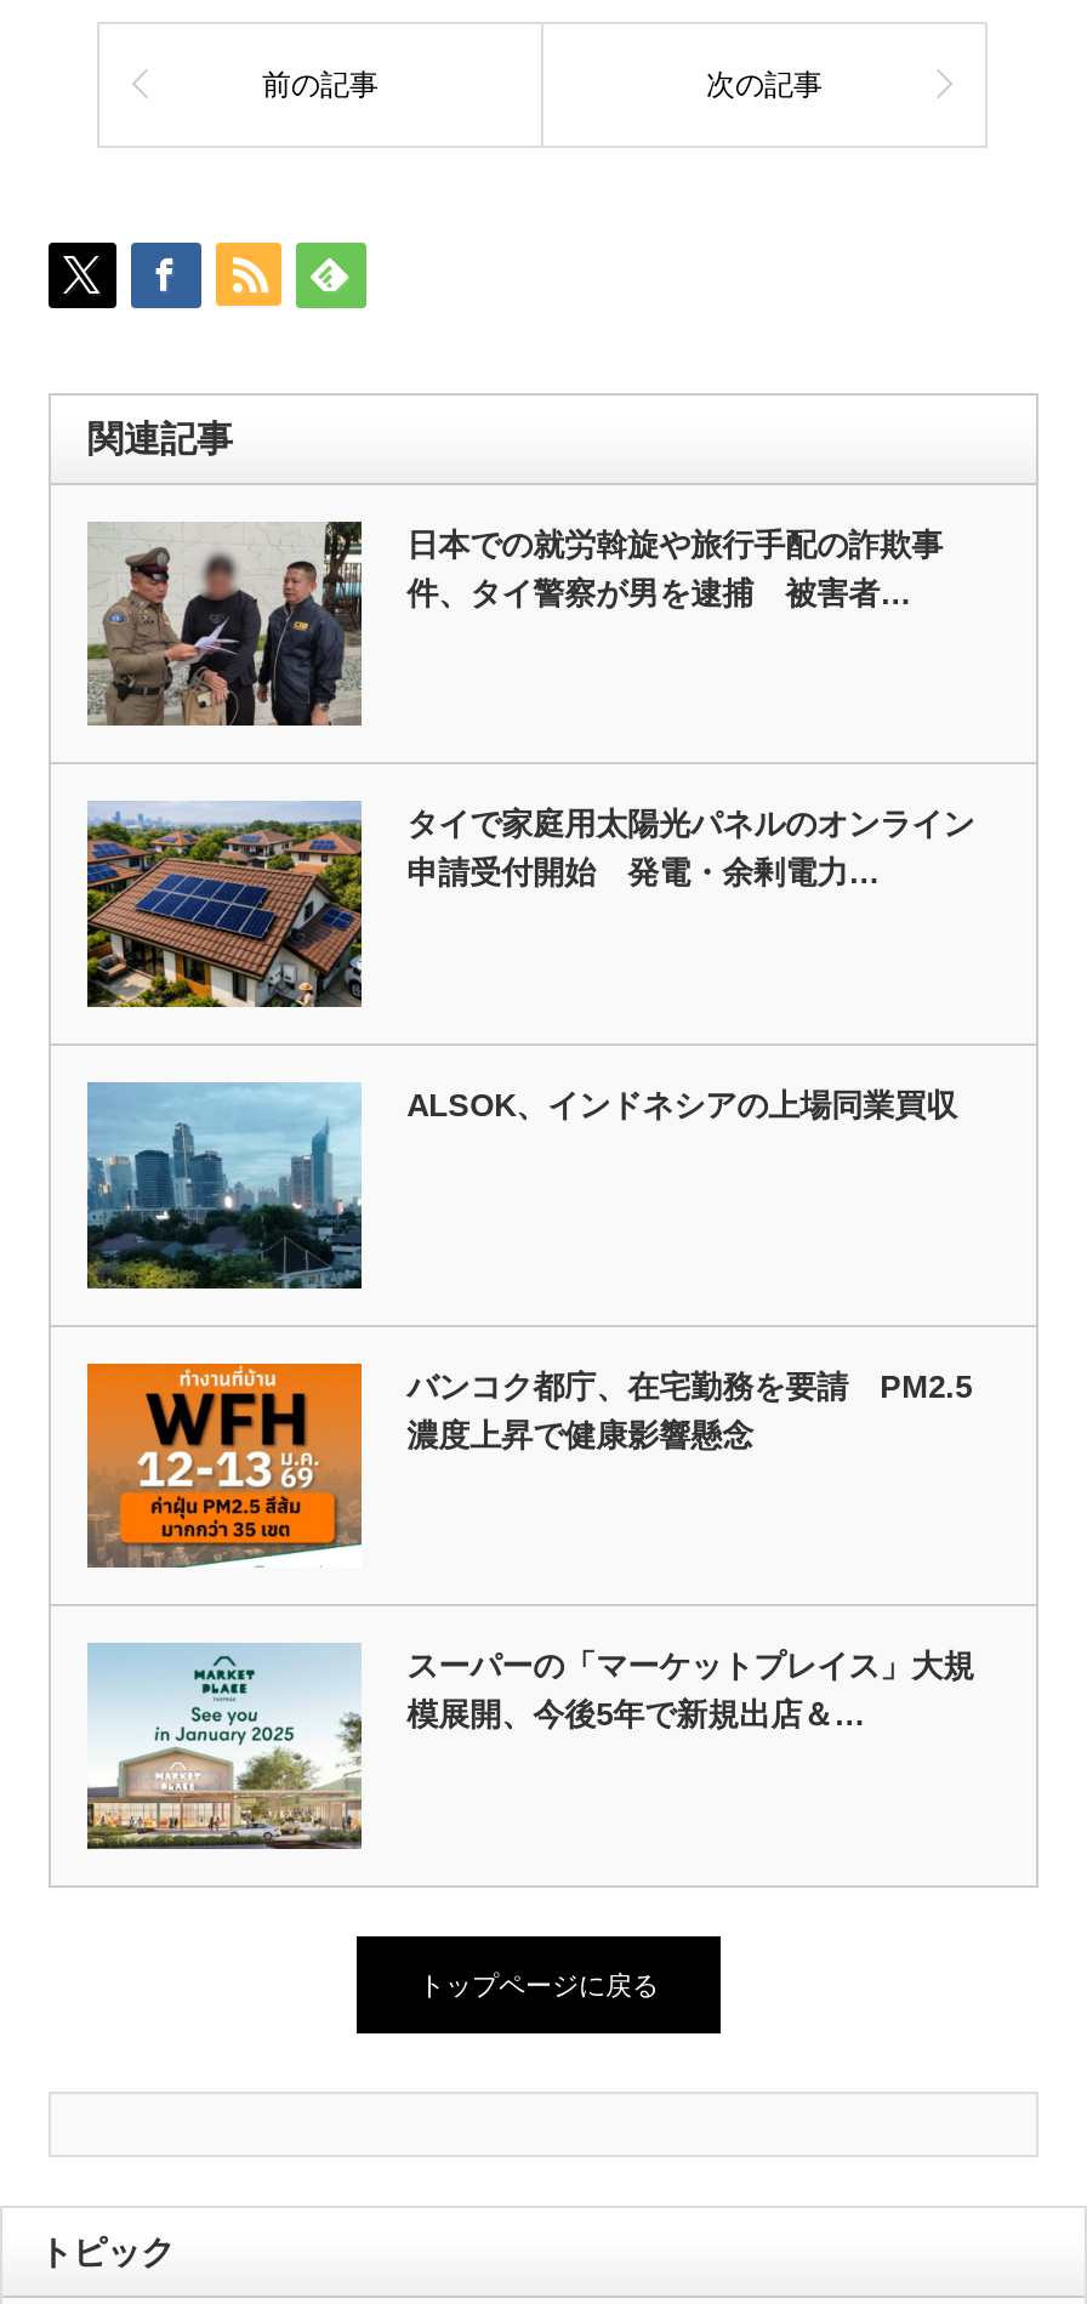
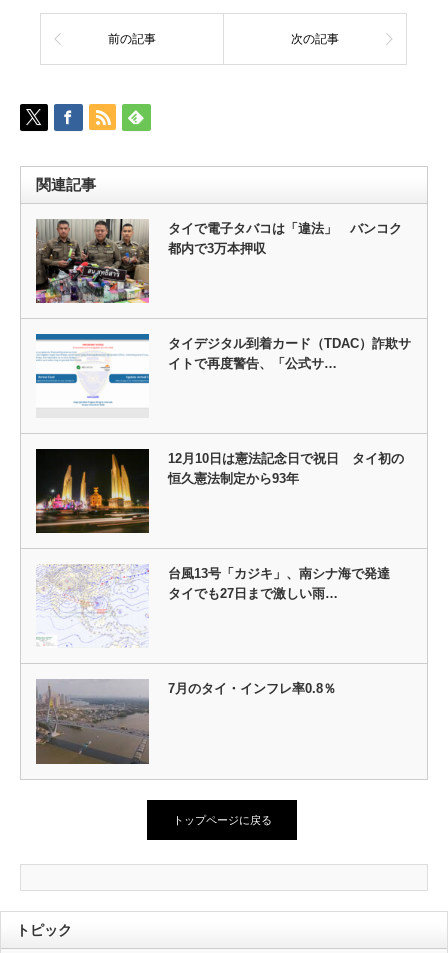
[87,520,943,729] [image] | 日本での就労斡旋や旅行手配の詐欺事 | 件、タイ警察が男を逮捕 被害者… -> [36,219,402,303] [image] | タイで電子タバコは「違法」 バンコク | 都内で3万本押収
[85,807,974,1011] [image] | タイで家庭用太陽光パネルのオンライン | 申請受付開始 発電・余剰電力… -> [35,334,411,417] [image] | タイデジタル到着カード（TDAC）詐欺サ | イトで再度警告、「公式サ…
[85,1081,957,1292] [image] | ALSOK、インドネシアの上場同業買収 -> [35,448,404,534] [image] | 12月10日は憲法記念日で祝日 タイ初の | 恒久憲法制定から93年
[85,1363,972,1571] [image] | バンコク都庁、在宅勤務を要請 PM2.5 | 濃度上昇で健康影響懸念 -> [36,564,403,648] [image] | 台風13号「カジキ」、南シナ海で発達 | タイでも27日まで激しい雨…
[87,1646,974,1850] [image] | スーパーの「マーケットプレイス」大規 | 模展開、今後5年で新規出店＆… -> [35,680,336,764] [image] | 7月のタイ・インフレ率0.8％

